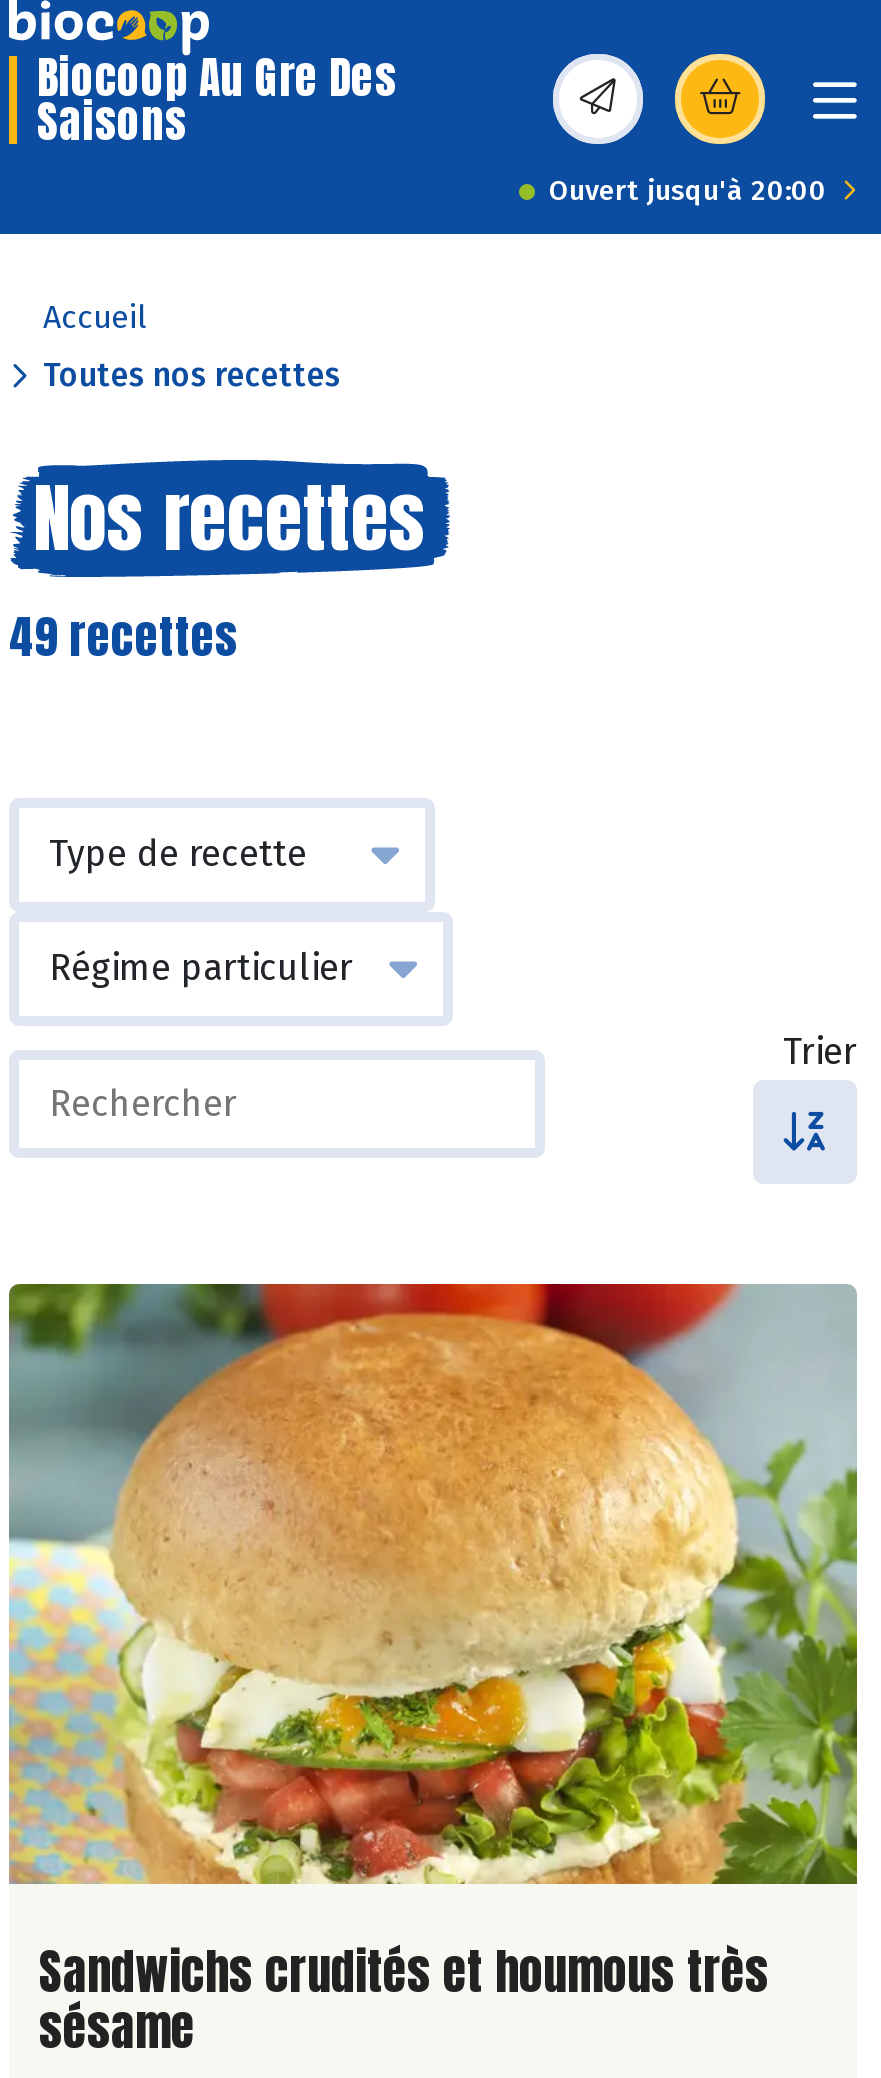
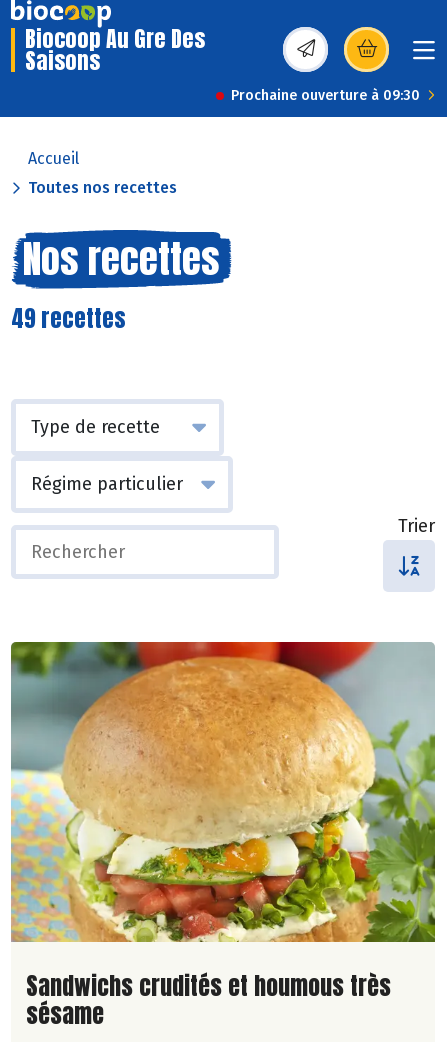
[549,174,827,208] Ouvert jusqu'à 20:00 -> [231,87,420,104] Prochaine ouverture à 09:30

